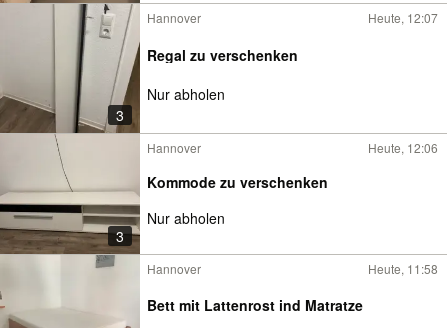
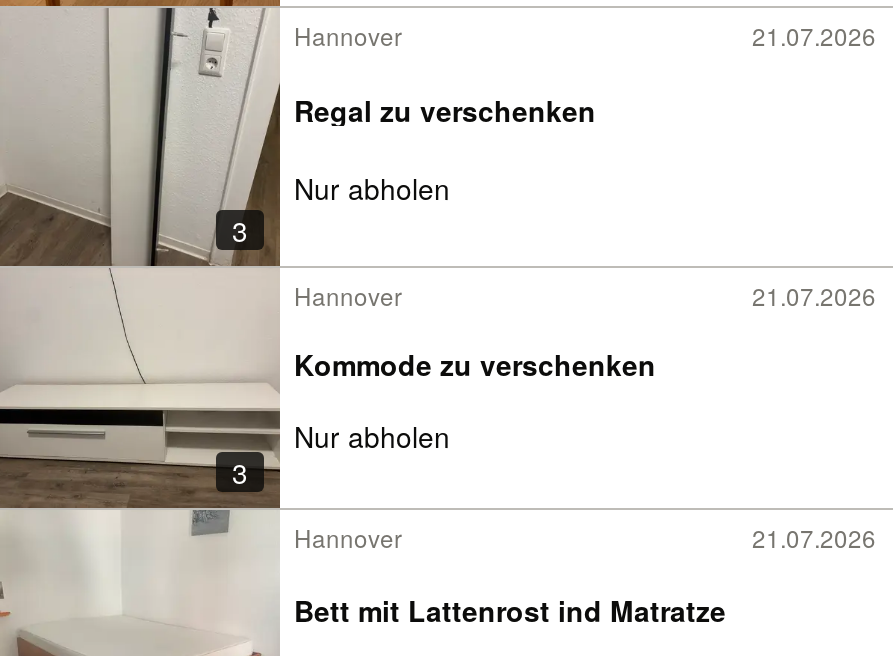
[368,9,438,26] Heute, 12:07 -> [752,18,876,52] 21.07.2026
[368,139,438,156] Heute, 12:06 -> [752,278,876,312] 21.07.2026
[368,260,438,277] Heute, 11:58 -> [752,520,876,554] 21.07.2026

